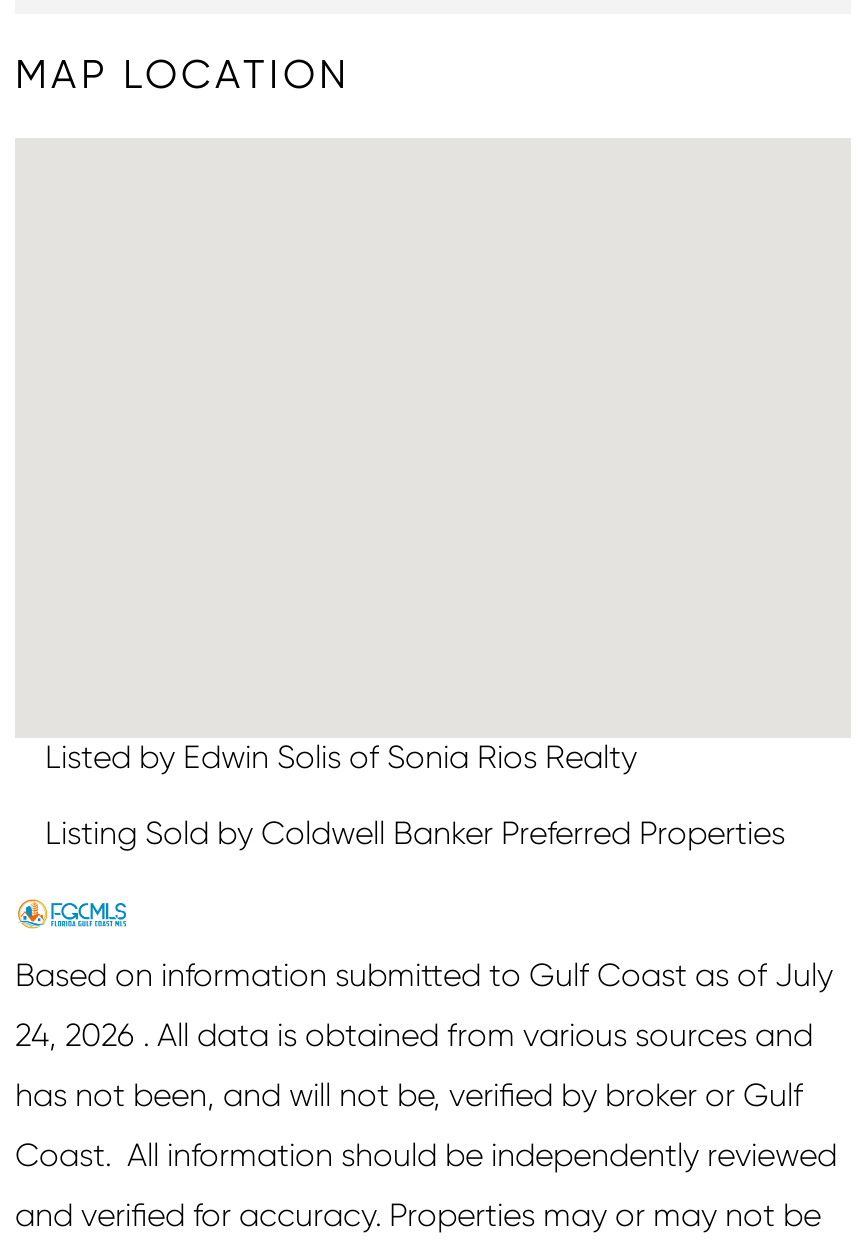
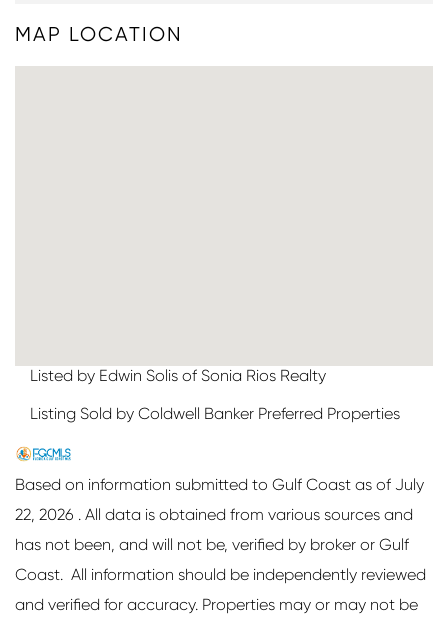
[15,1015,813,1053] 24, 2026 . All data is obtained from various sources and -> [15,505,413,524] 22, 2026 . All data is obtained from various sources and

